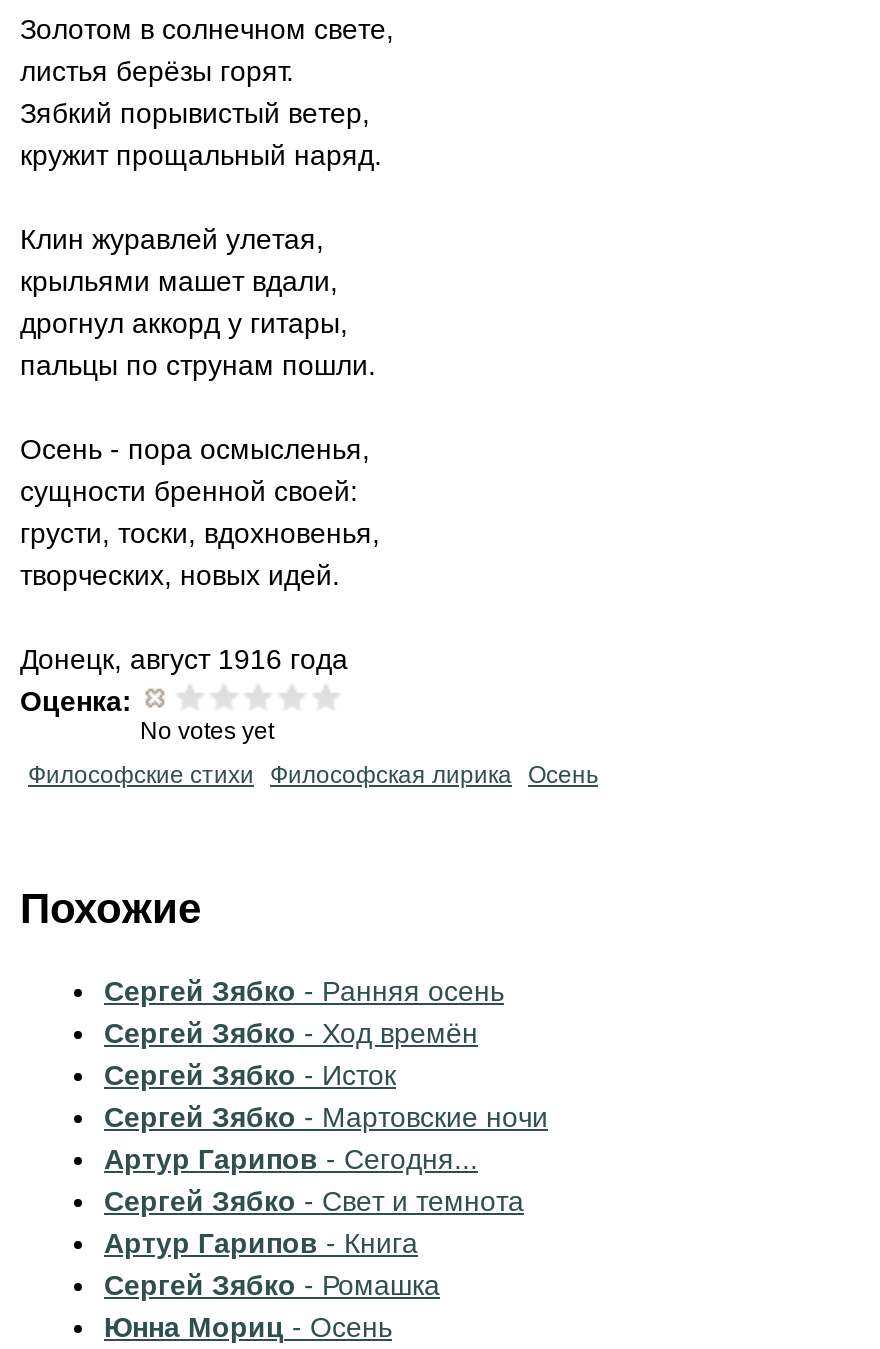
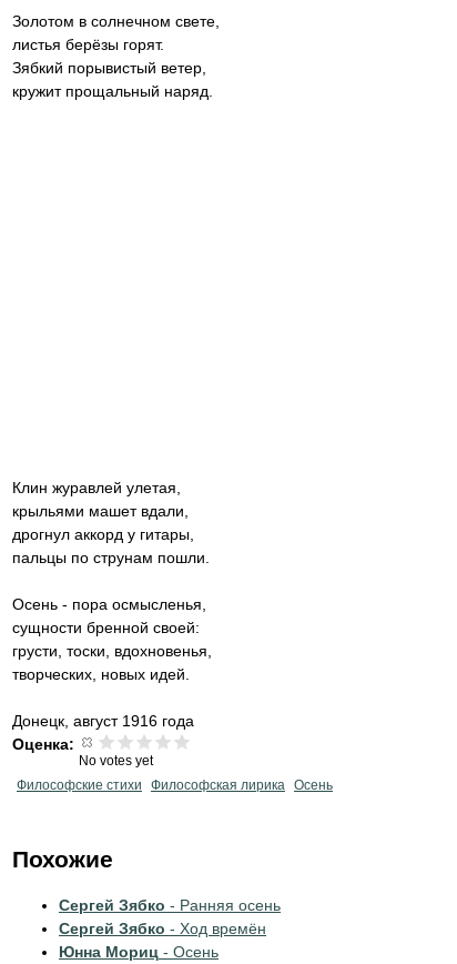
moved [20,223,598,1049] -> [12,479,333,937]: Клин журавлей улетая, | крыльями машет вдали, | дрогнул аккорд у гитары, | ... | Сергей Зябко - Ранняя осень | Сергей Зябко - Ход времён
[104,1059,548,1301] Сергей Зябко - Исток | Сергей Зябко - Мартовские ночи | Артур Гарипов - Сегодня... | Сергей Зябко - Свет и темнота | Артур Гарипов - Книга | Сергей Зябко - Ромашка -> none

